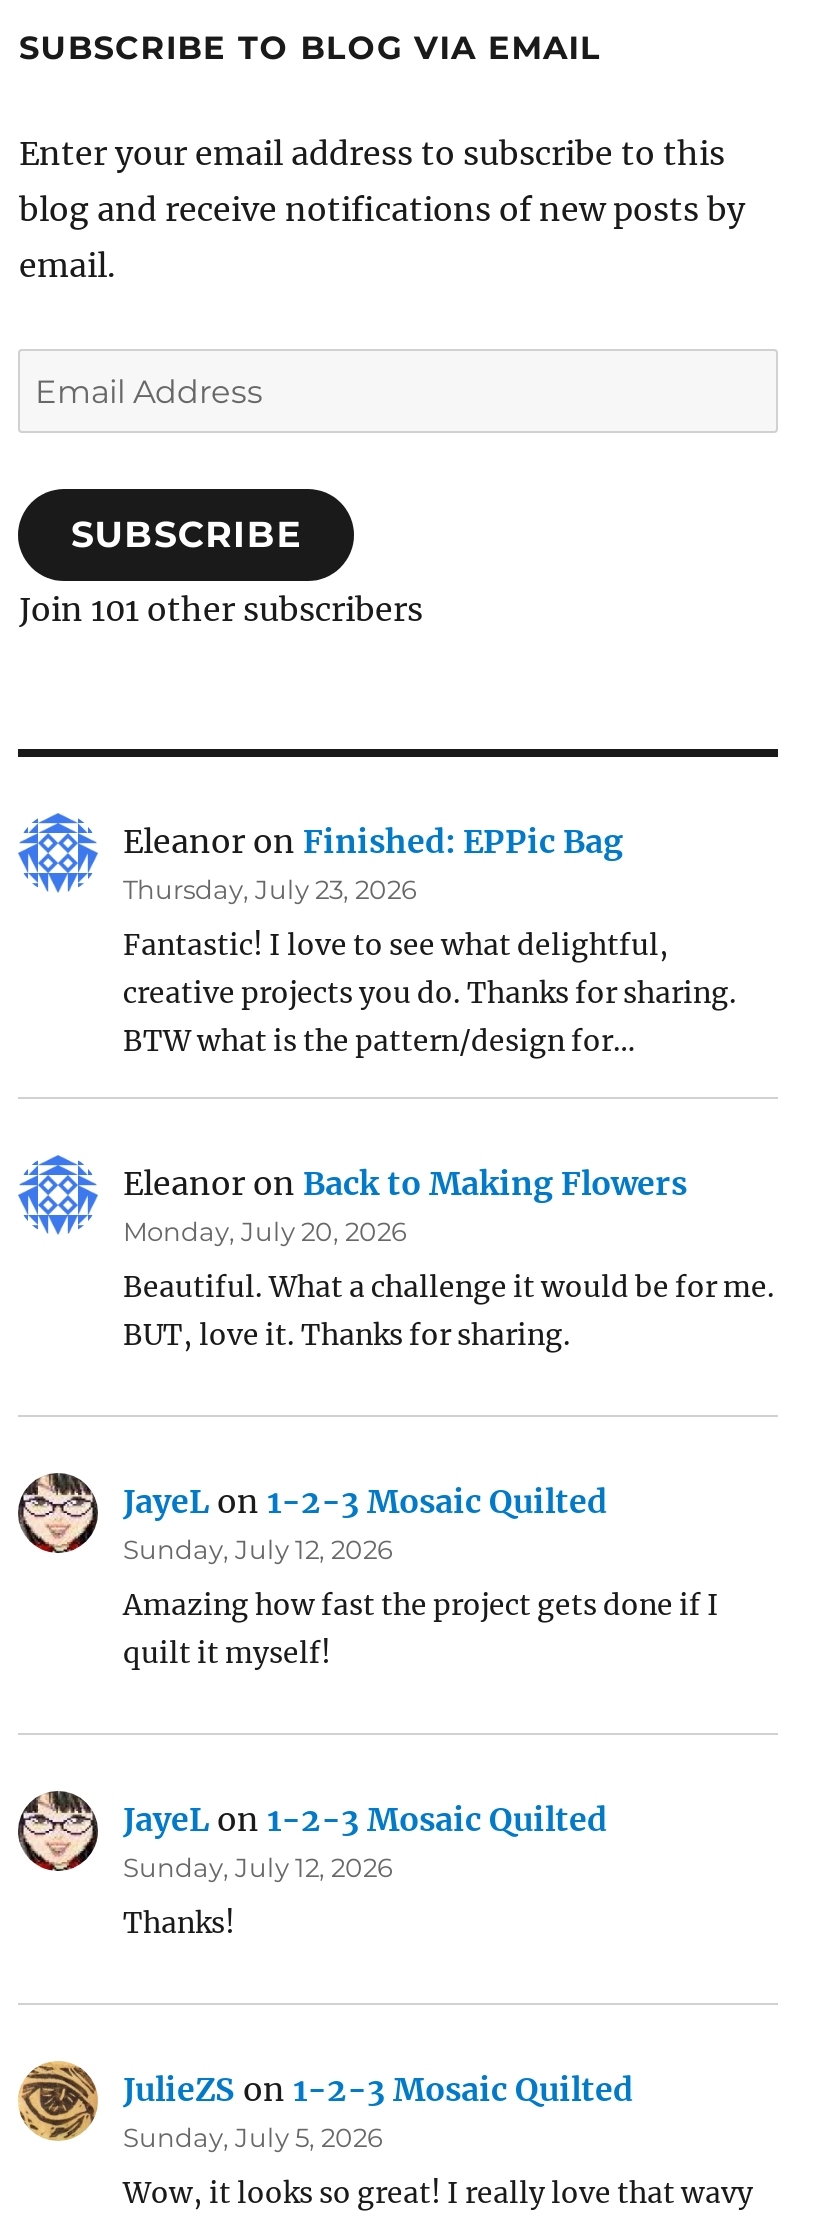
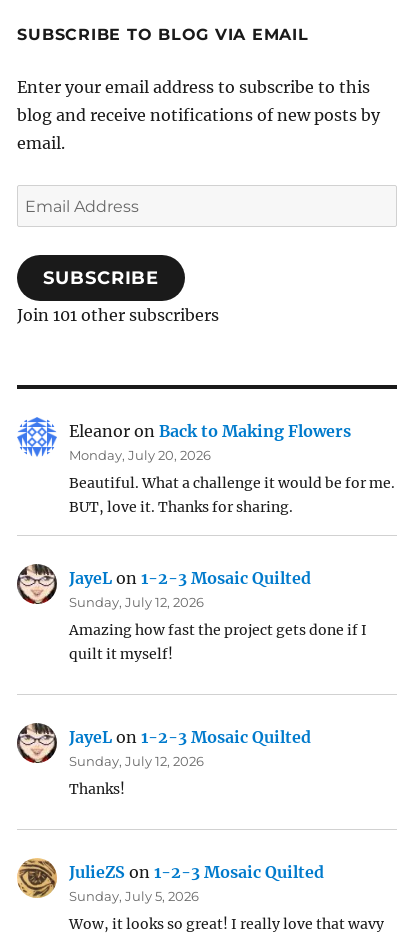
[123,821,737,1059] Eleanor on Finished: EPPic Bag | Thursday, July 23, 2026 | Fantastic! I love to see what delightful, | creative projects you do. Thanks for sharing. | BTW what is the pattern/design for… -> none

